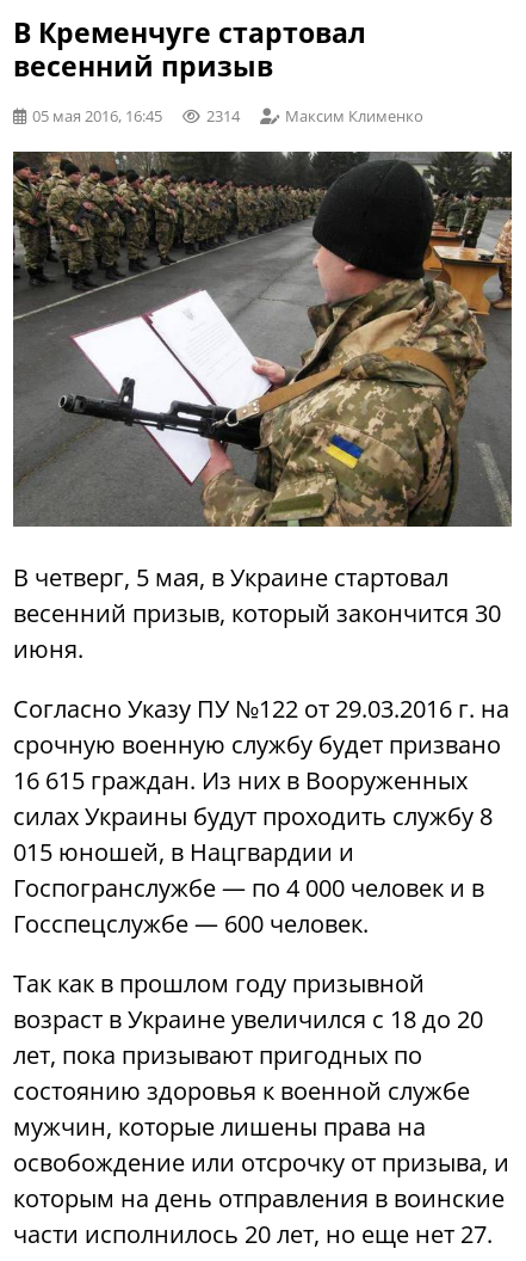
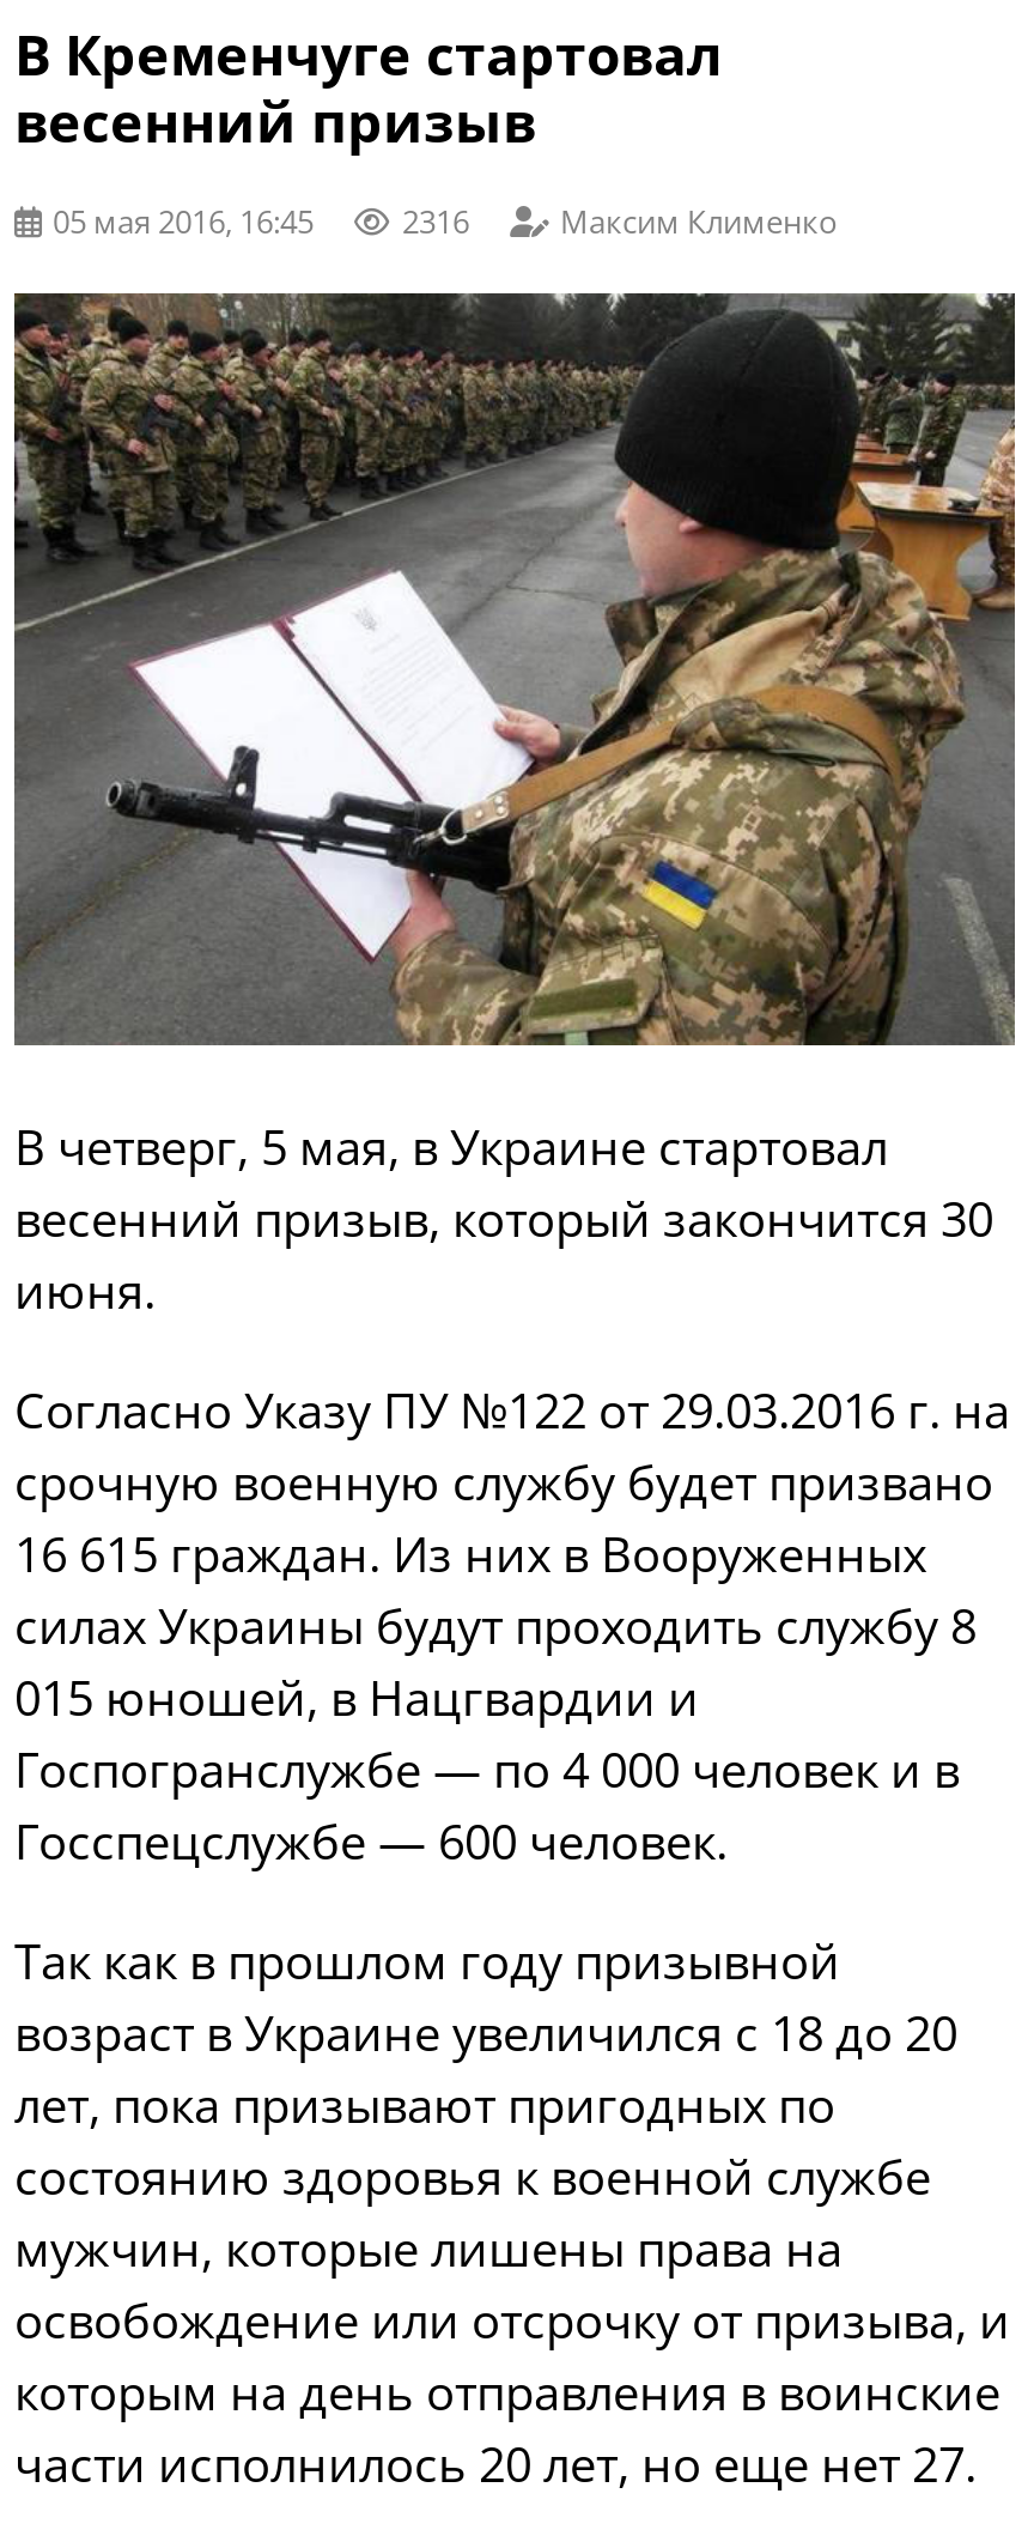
[206,105,240,127] 2314 -> [402,200,469,243] 2316

